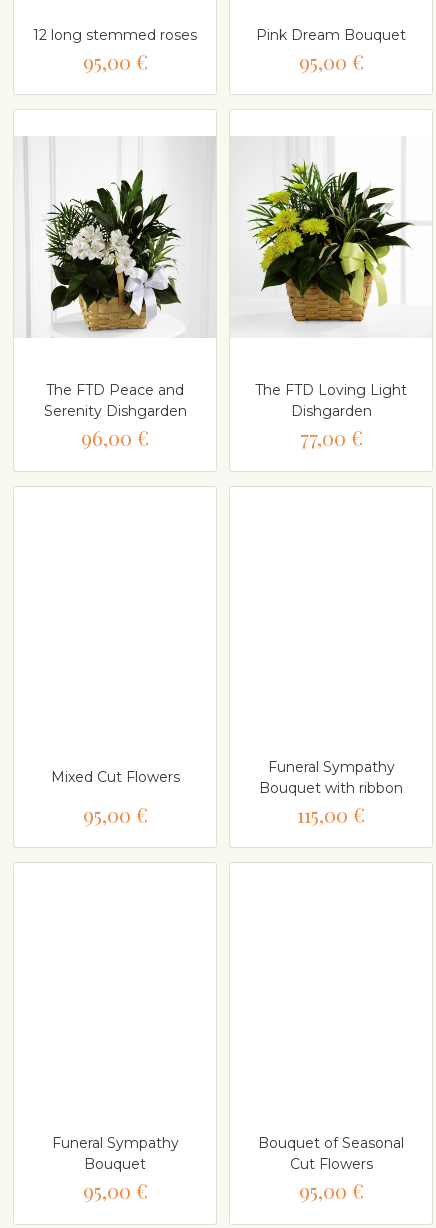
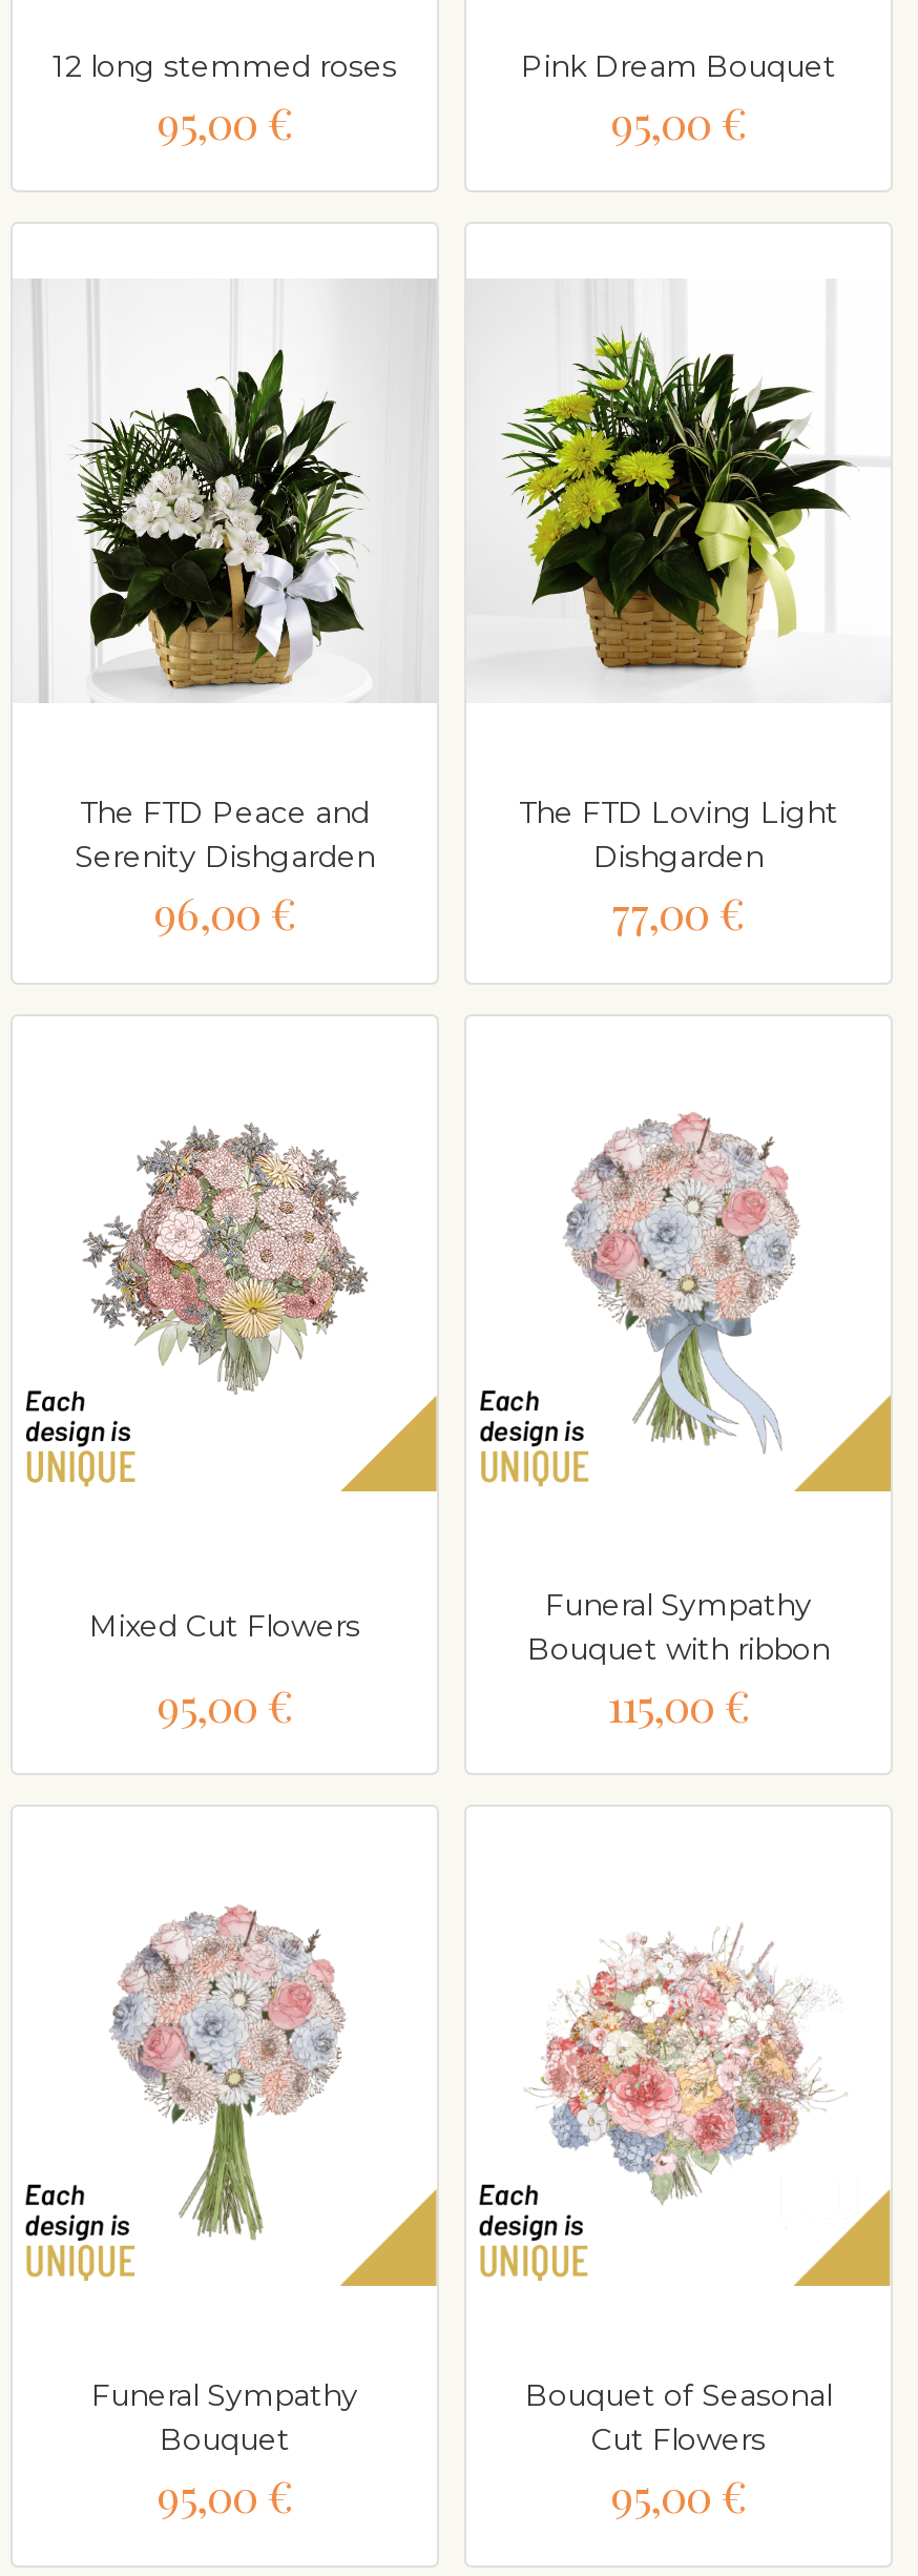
none -> [23,1124,439,1493] [image]
none -> [479,1111,893,1493] [image]
none -> [23,1905,439,2288] [image]
none -> [477,1924,893,2288] [image]

